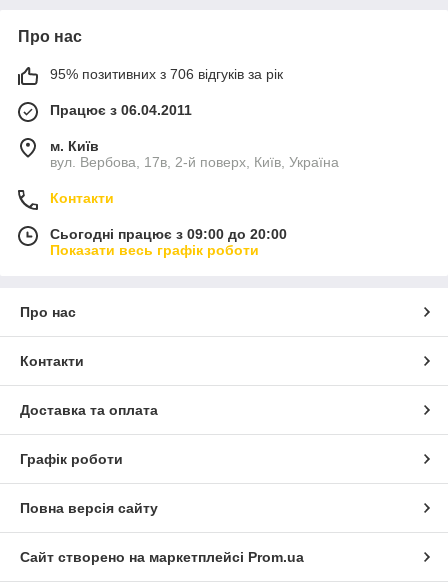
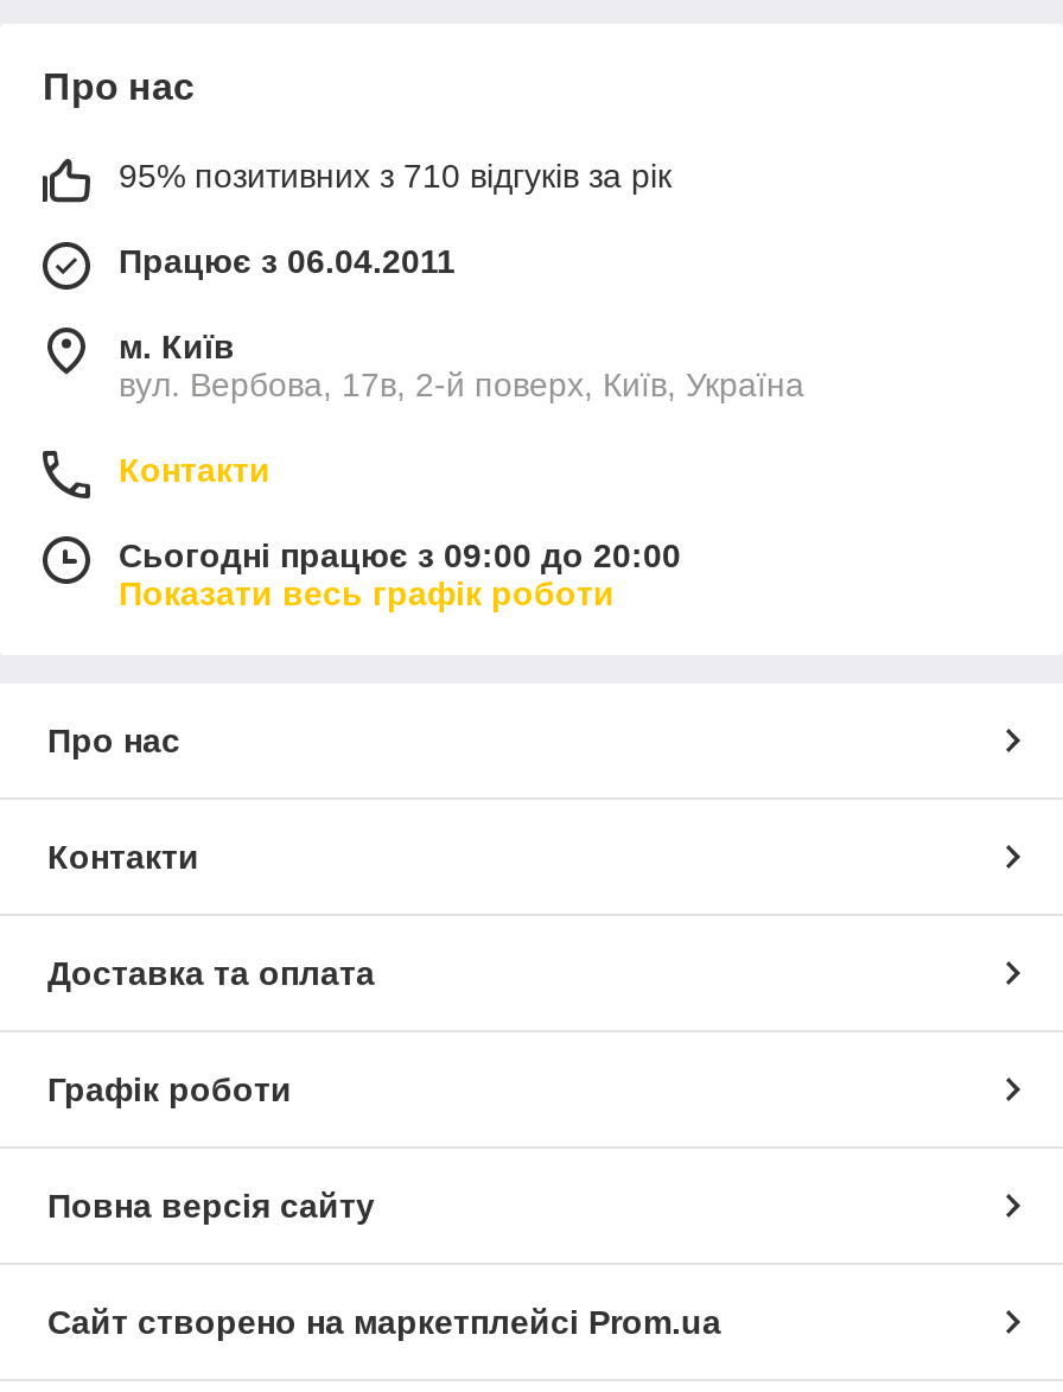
[50,66,283,82] 95% позитивних з 706 відгуків за рік -> [119,157,671,195] 95% позитивних з 710 відгуків за рік

